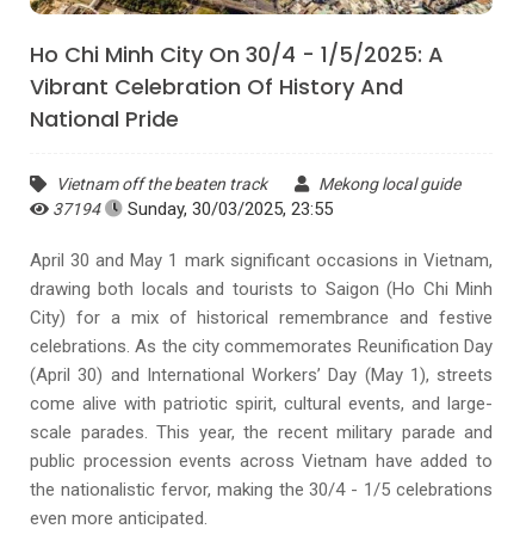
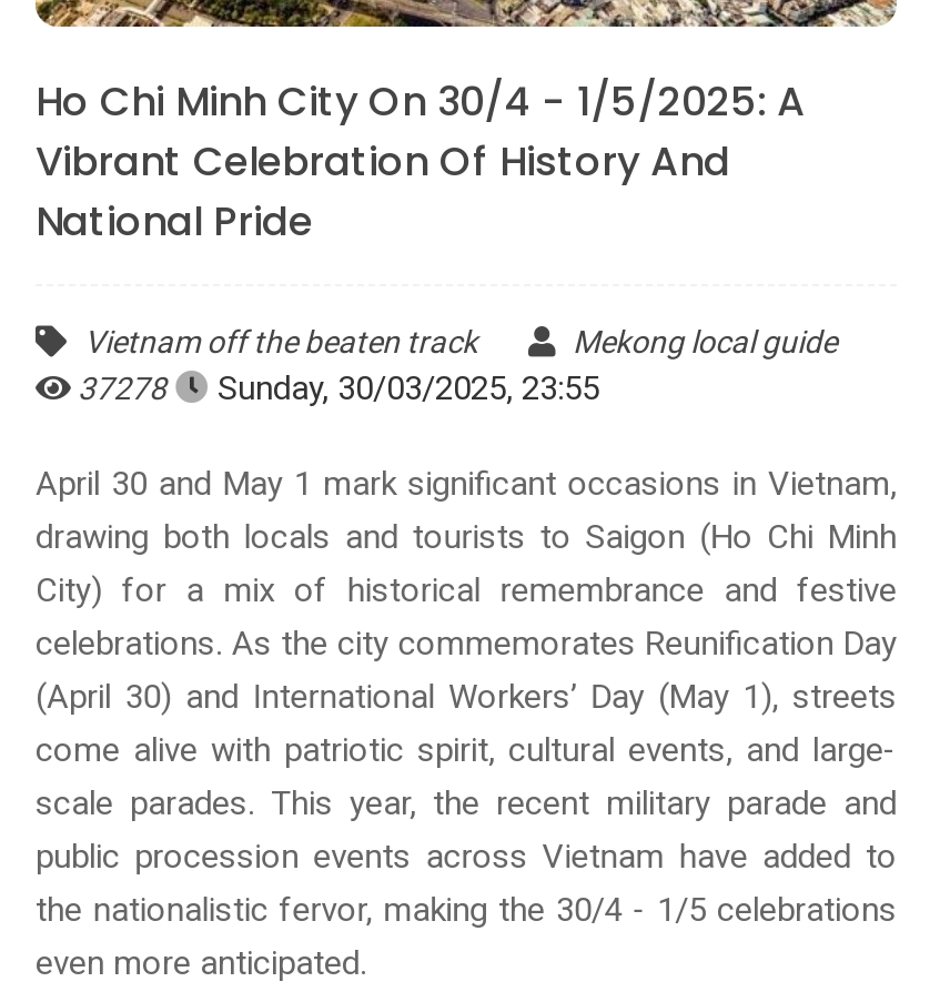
[49,198,333,219] 37194 Sunday, 30/03/2025, 23:55 -> [71,368,599,408] 37278 Sunday, 30/03/2025, 23:55

